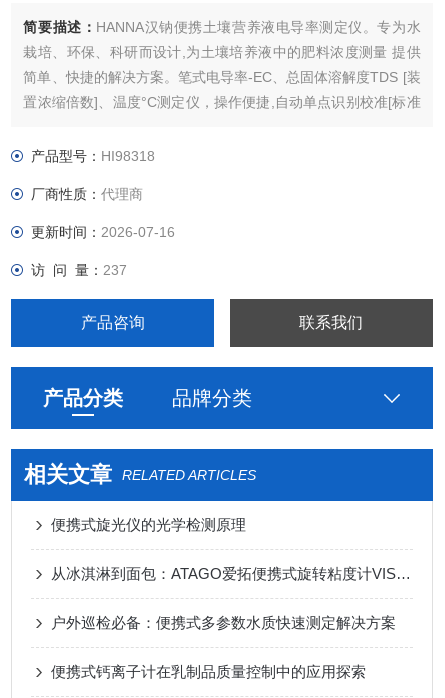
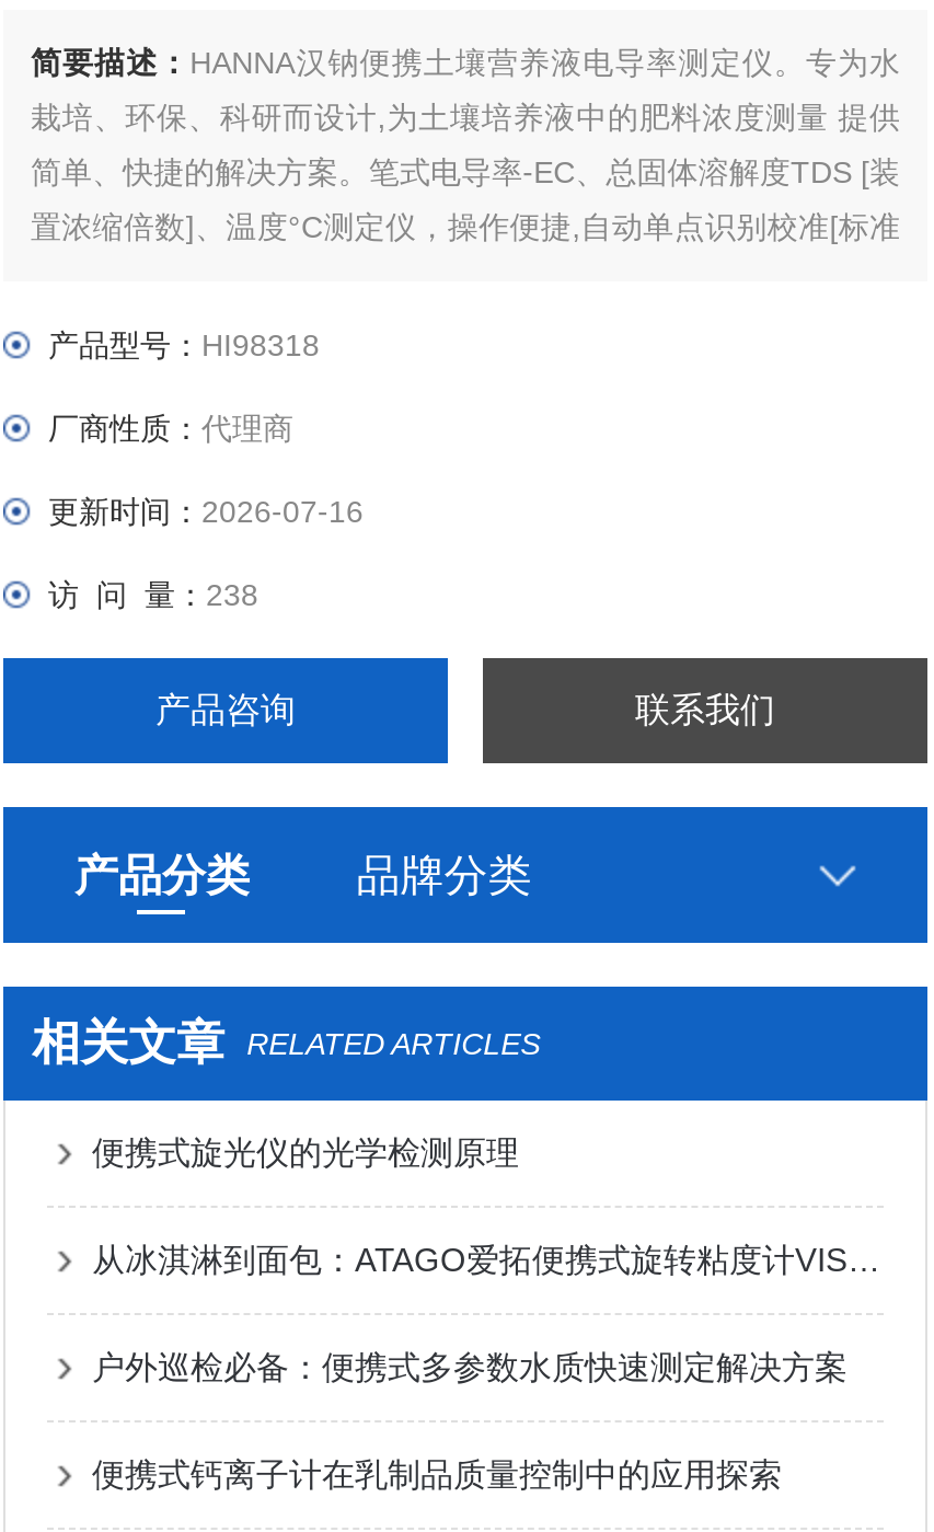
[31,262,127,278] 访 问 量：237 -> [48,577,258,612] 访 问 量：238

